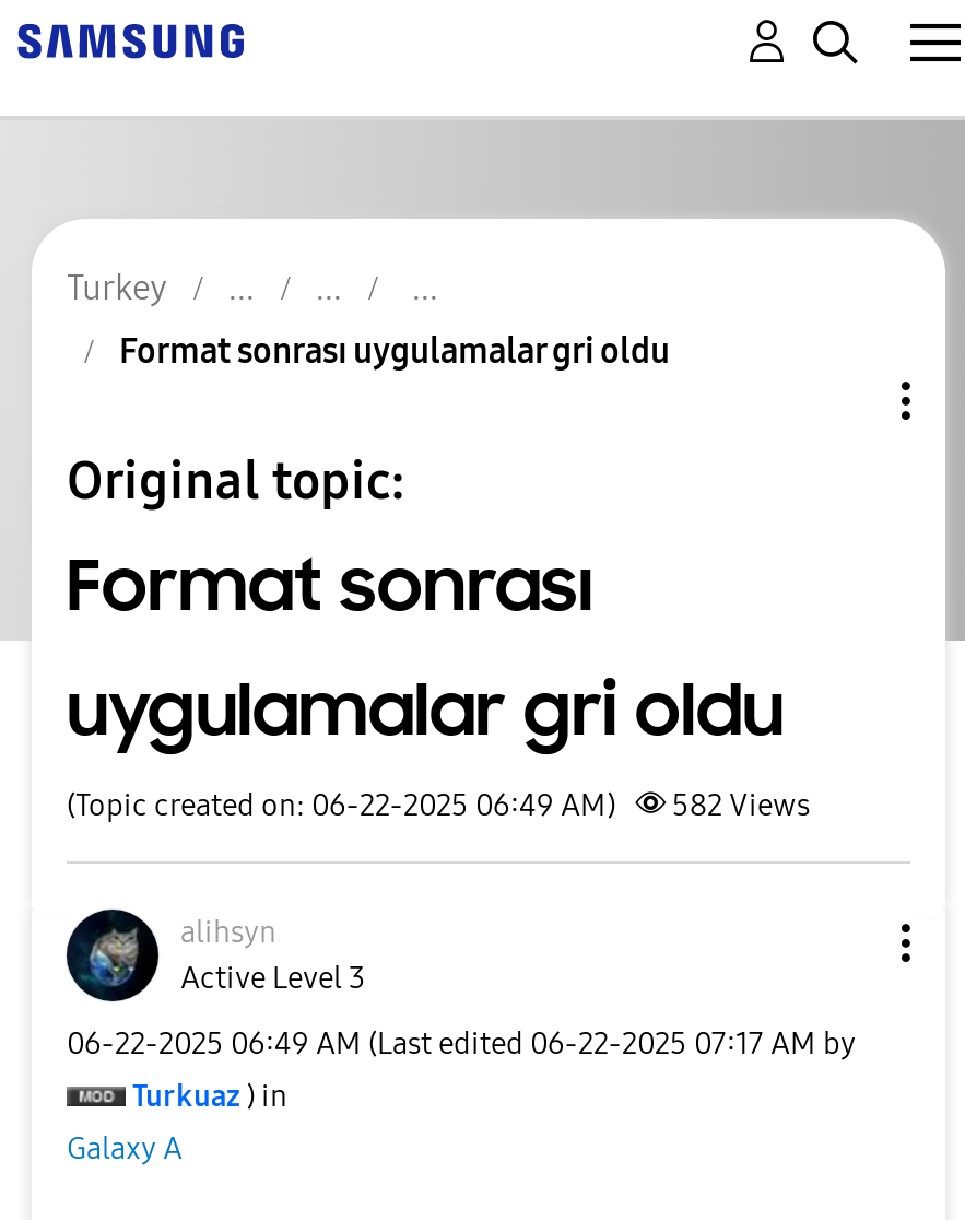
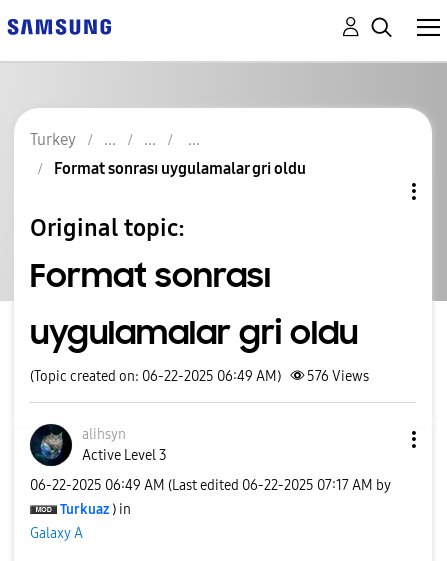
[67,787,810,824] (Topic created on: 06-22-2025 06:49 AM) 582 Views -> [30,368,369,385] (Topic created on: 06-22-2025 06:49 AM) 576 Views

